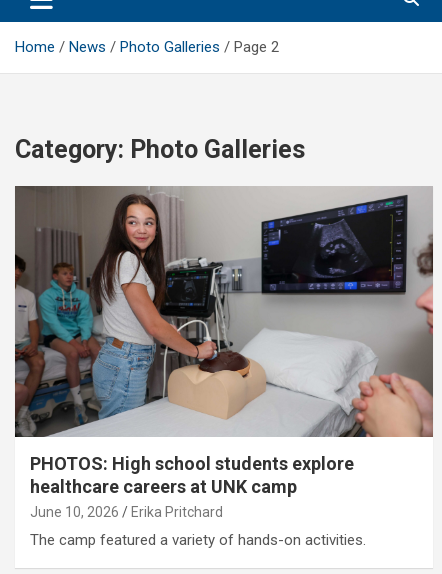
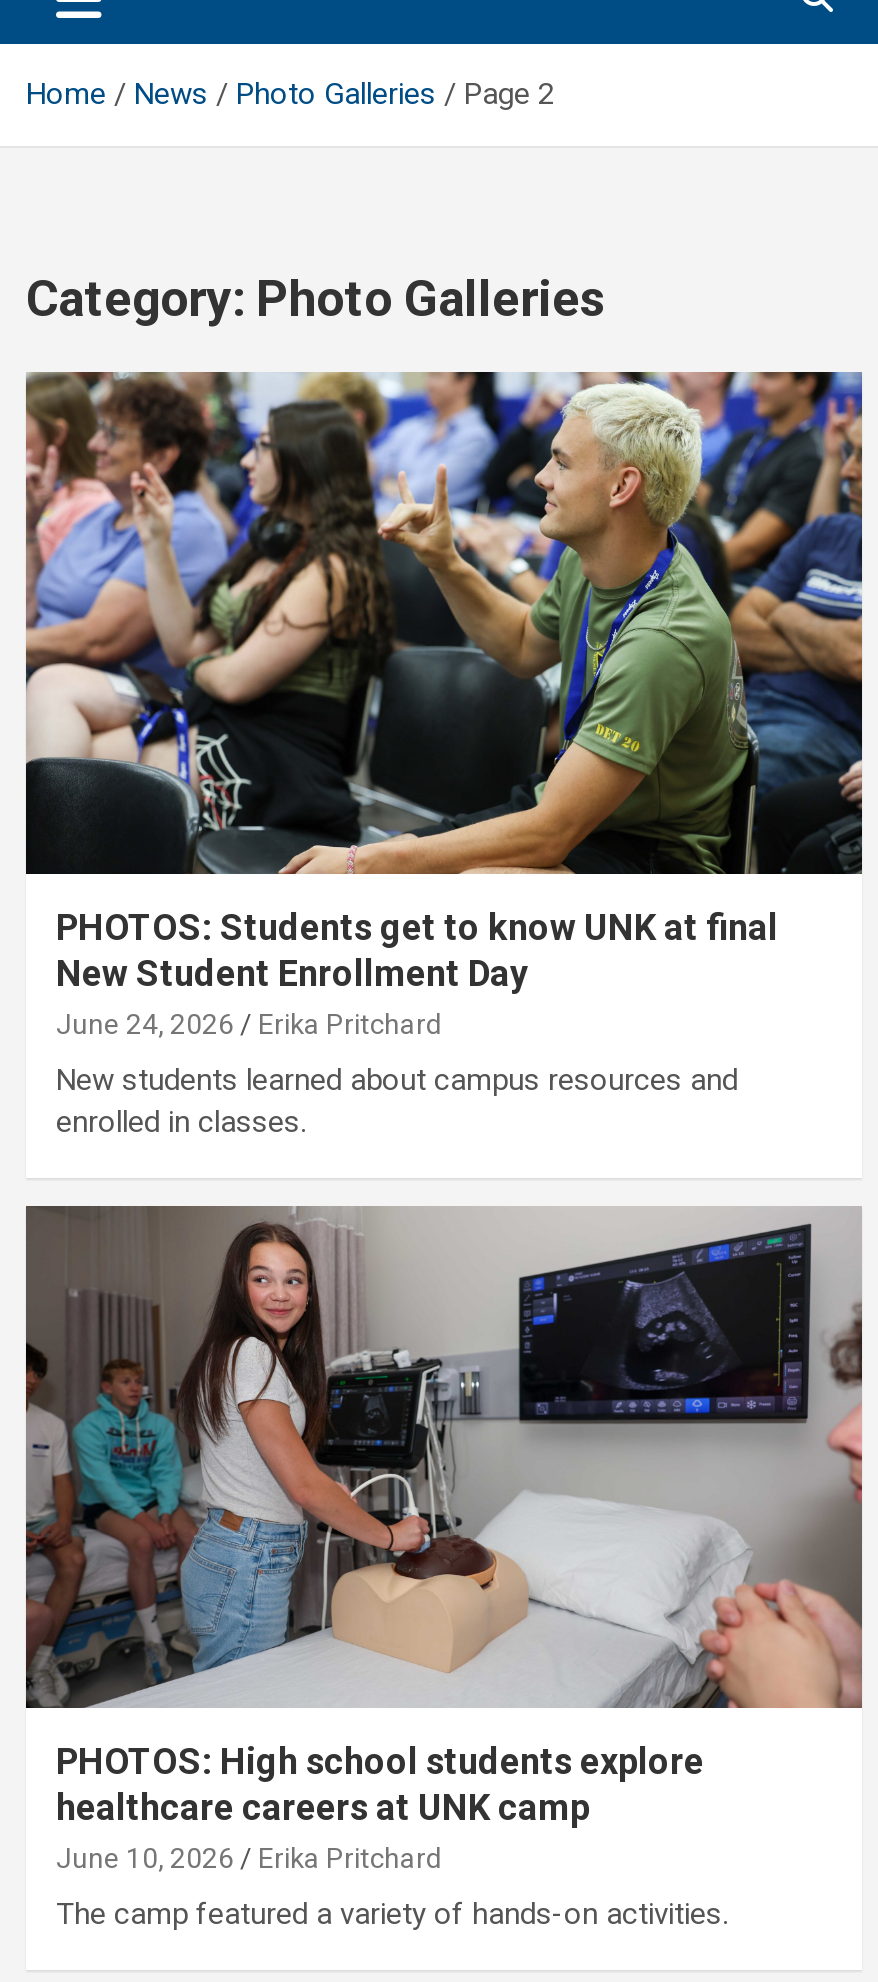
none -> [24,370,864,1140] [image] | PHOTOS: Students get to know UNK at final | New Student Enrollment Day | June 24, 2026 | Erika Pritchard | New students learned about campus resources and | enrolled in classes.

